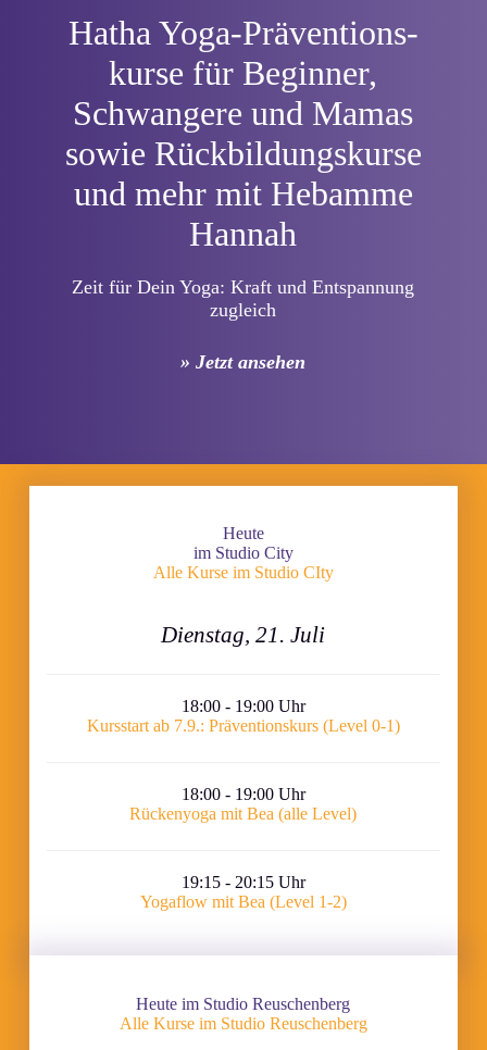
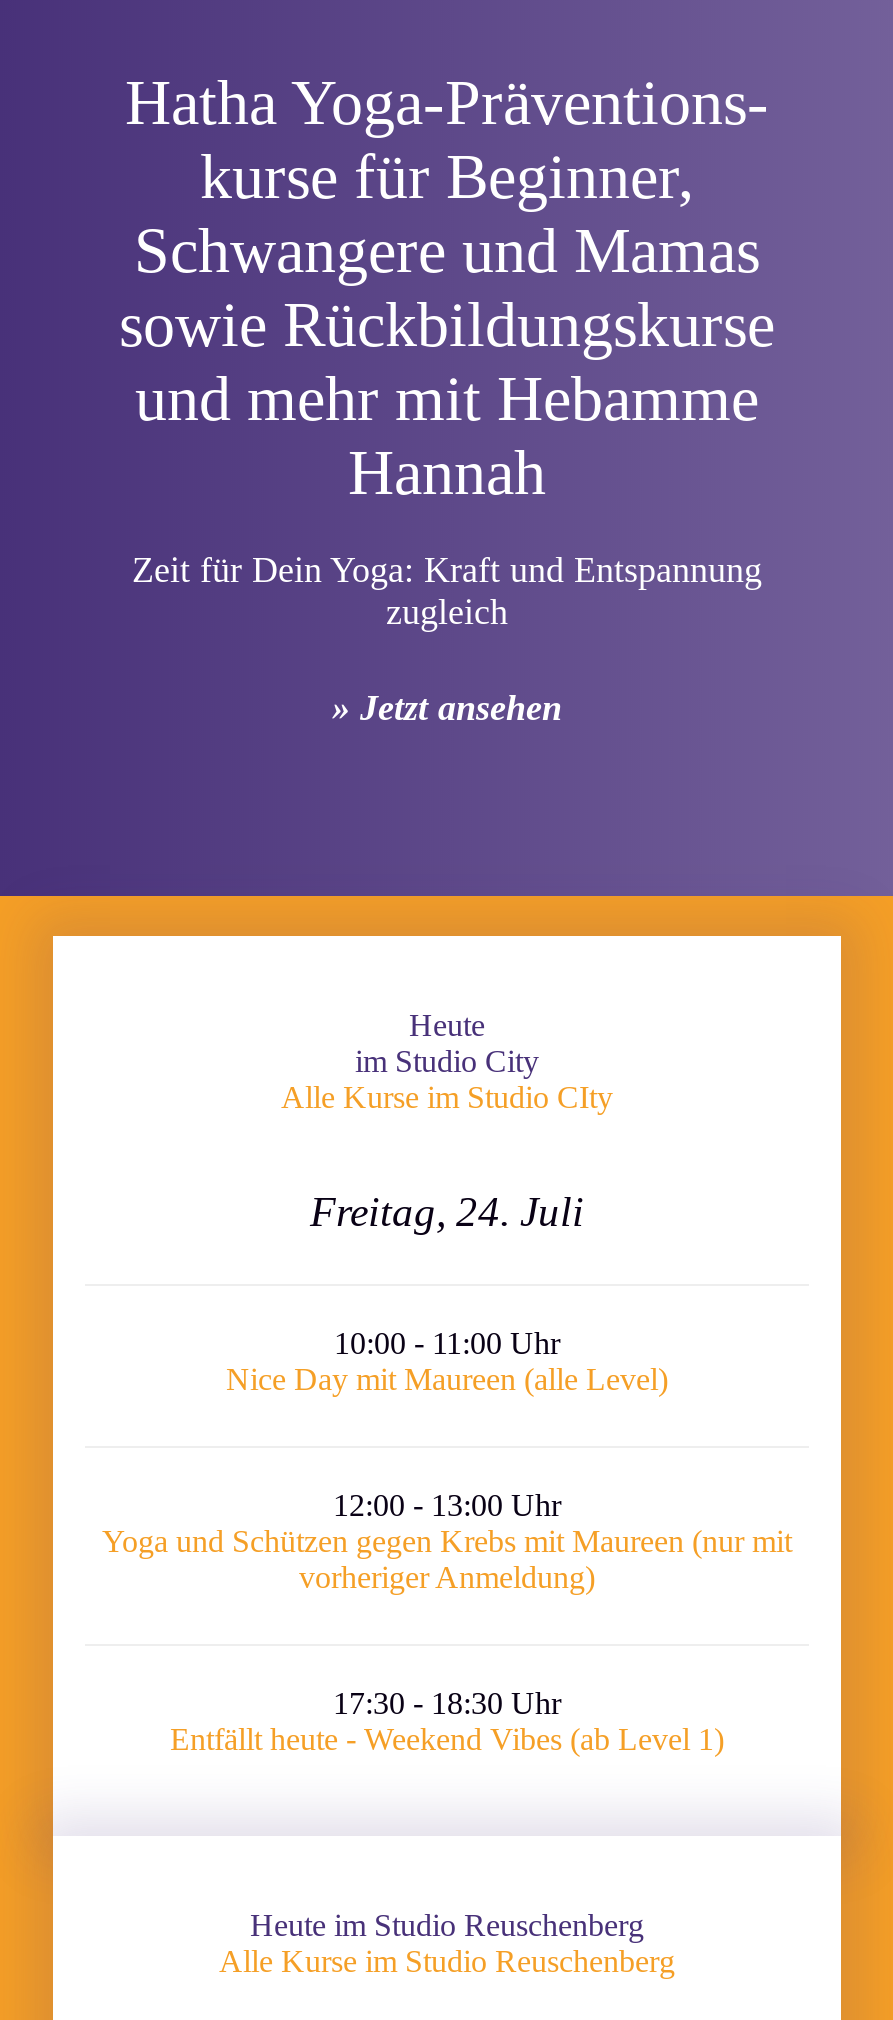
[161,622,326,647] Dienstag, 21. Juli -> [310,1188,584,1234] Freitag, 24. Juli
[87,697,400,735] 18:00 - 19:00 Uhr | Kursstart ab 7.9.: Präventionskurs (Level 0-1) -> [226,1326,668,1396] 10:00 - 11:00 Uhr | Nice Day mit Maureen (alle Level)
[130,785,357,823] 18:00 - 19:00 Uhr | Rückenyoga mit Bea (alle Level) -> [102,1488,792,1594] 12:00 - 13:00 Uhr | Yoga und Schützen gegen Krebs mit Maureen (nur mit | vorheriger Anmeldung)
[140,873,347,911] 19:15 - 20:15 Uhr | Yogaflow mit Bea (Level 1-2) -> [170,1686,724,1756] 17:30 - 18:30 Uhr | Entfällt heute - Weekend Vibes (ab Level 1)

